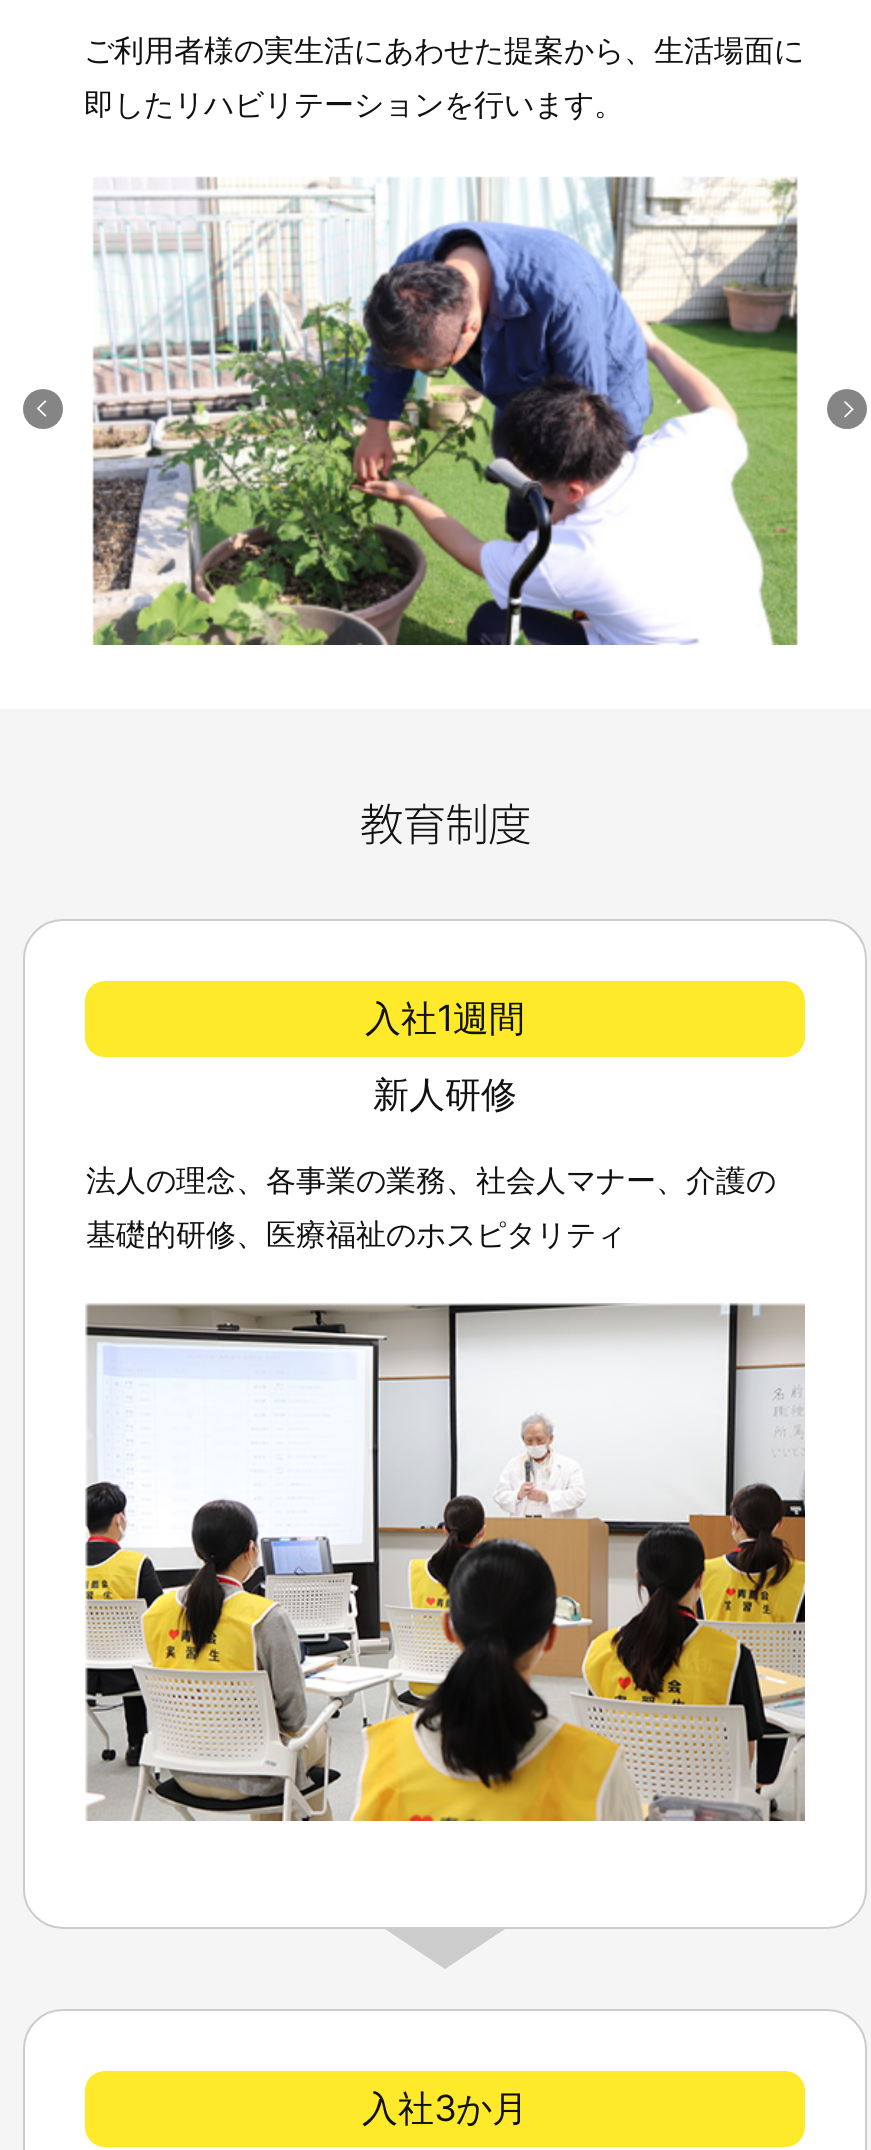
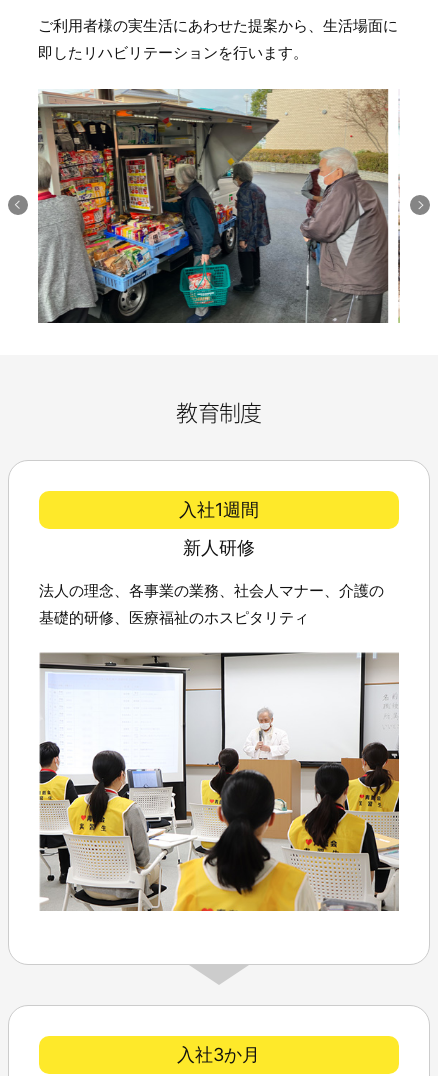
[83,177,807,647] [image] -> [37,88,401,324] [image]

